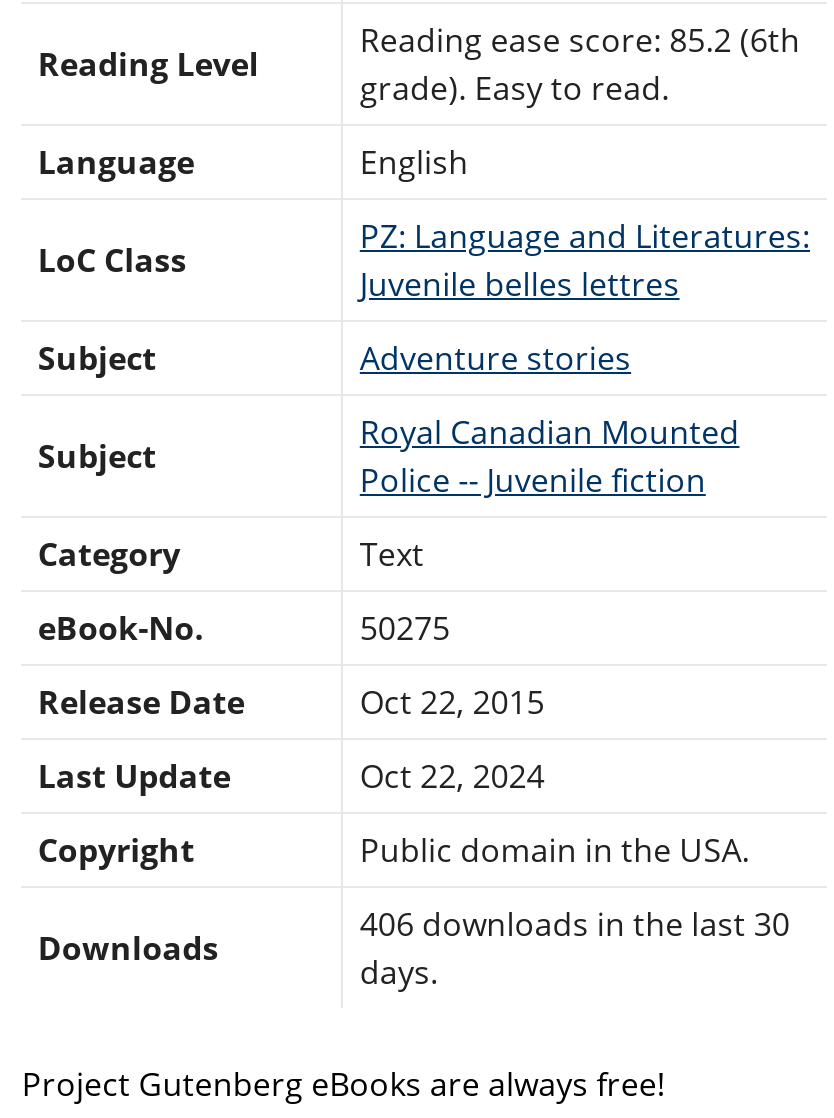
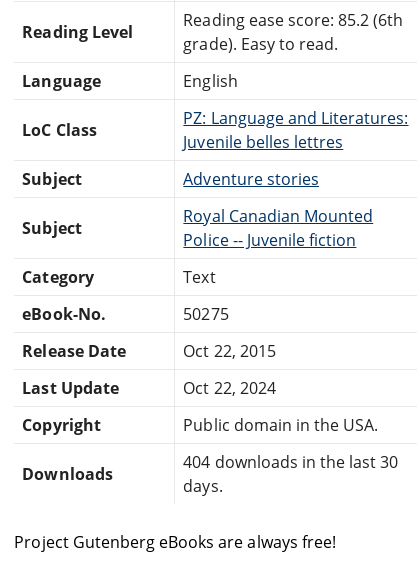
[360,901,790,945] 406 downloads in the last 30 -> [183,451,398,473] 404 downloads in the last 30

